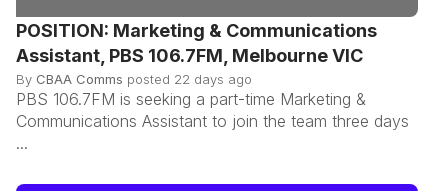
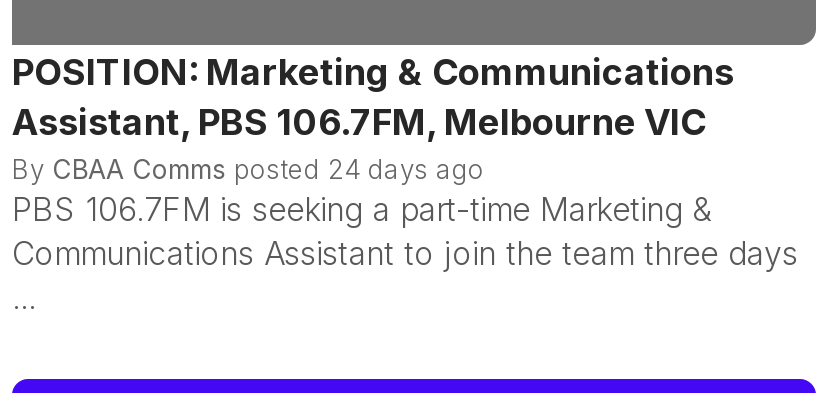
[16,71,252,87] By CBAA Comms posted 22 days ago -> [12,153,484,185] By CBAA Comms posted 24 days ago

